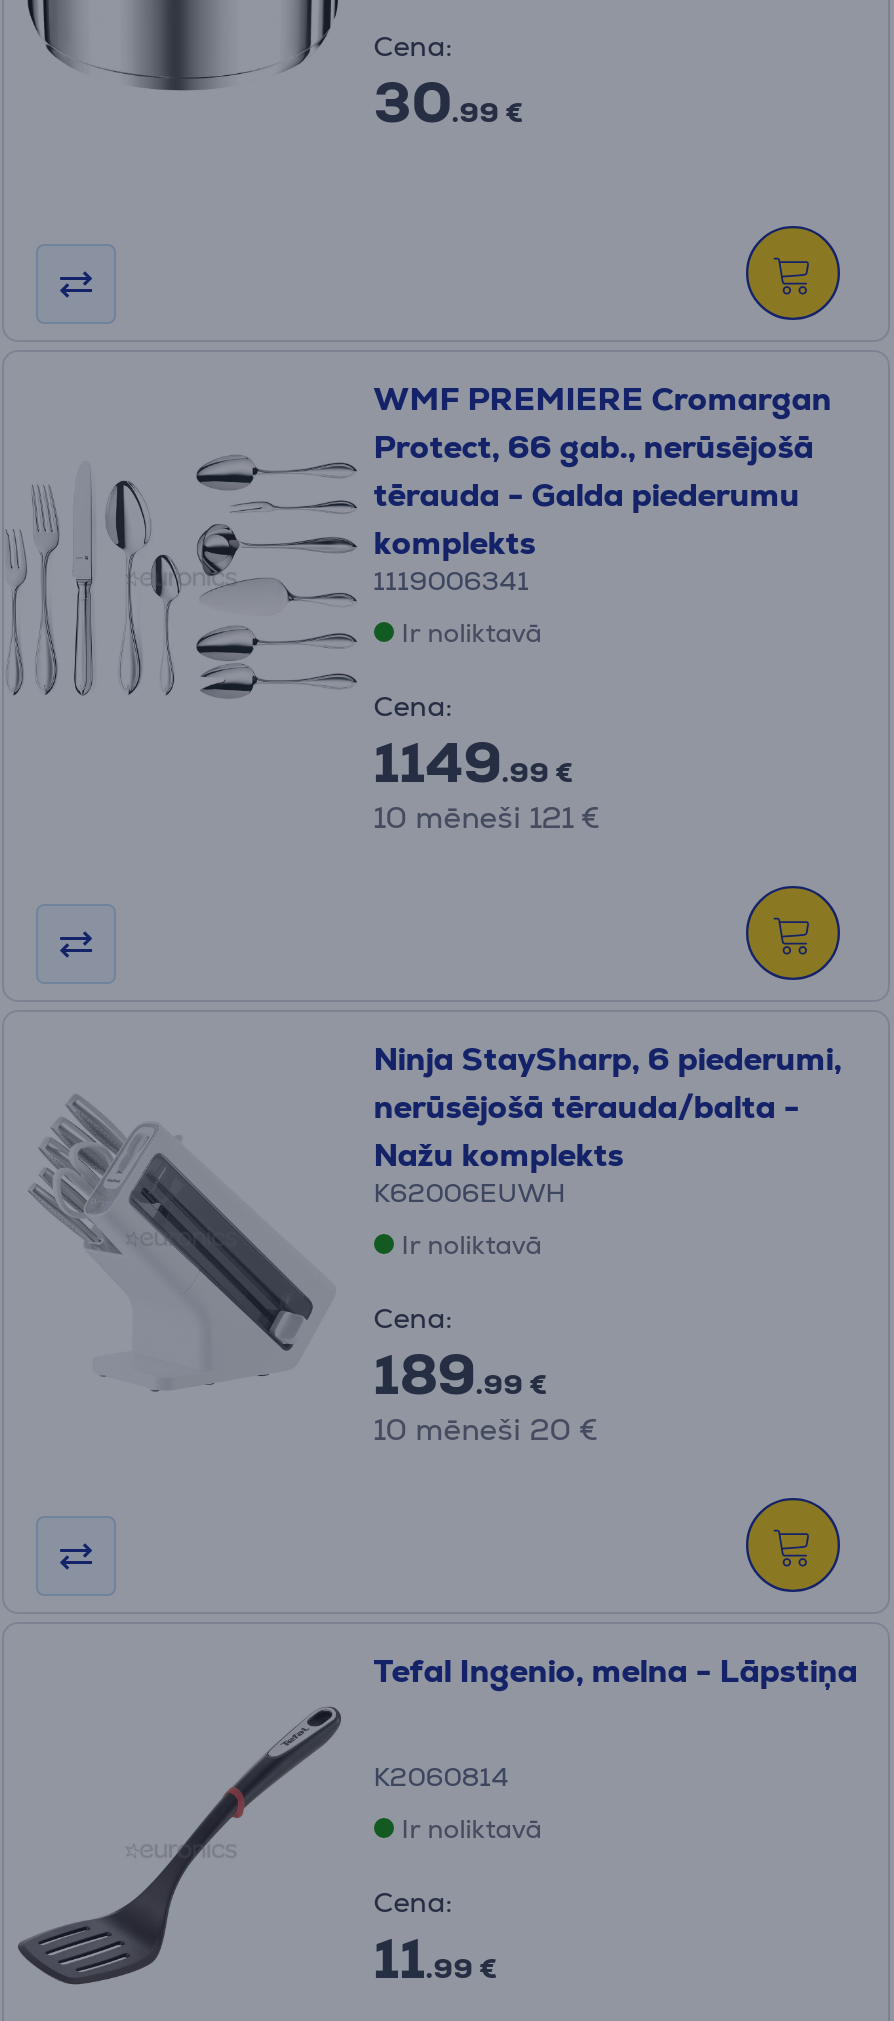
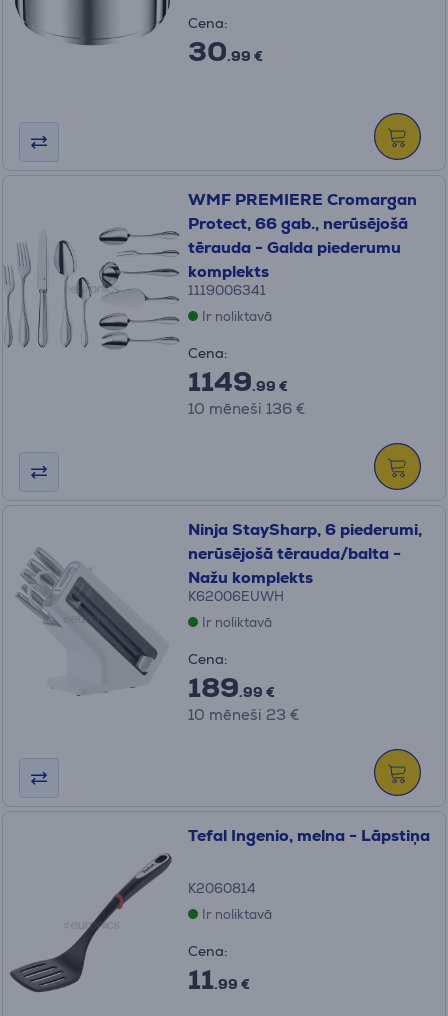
[374,798,600,836] 10 mēneši 121 € -> [188,399,305,418] 10 mēneši 136 €
[374,1410,598,1448] 10 mēneši 20 € -> [188,705,299,724] 10 mēneši 23 €

